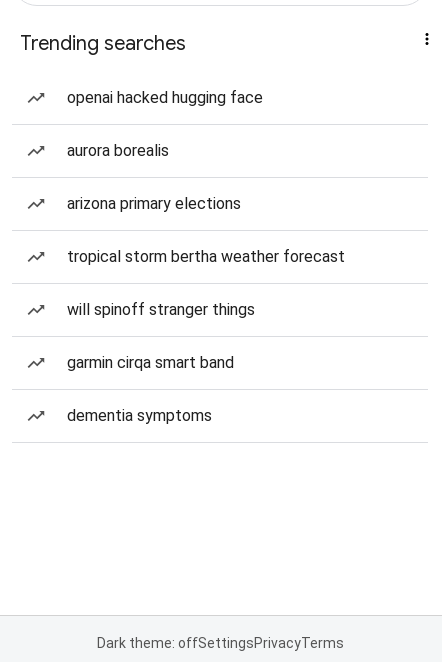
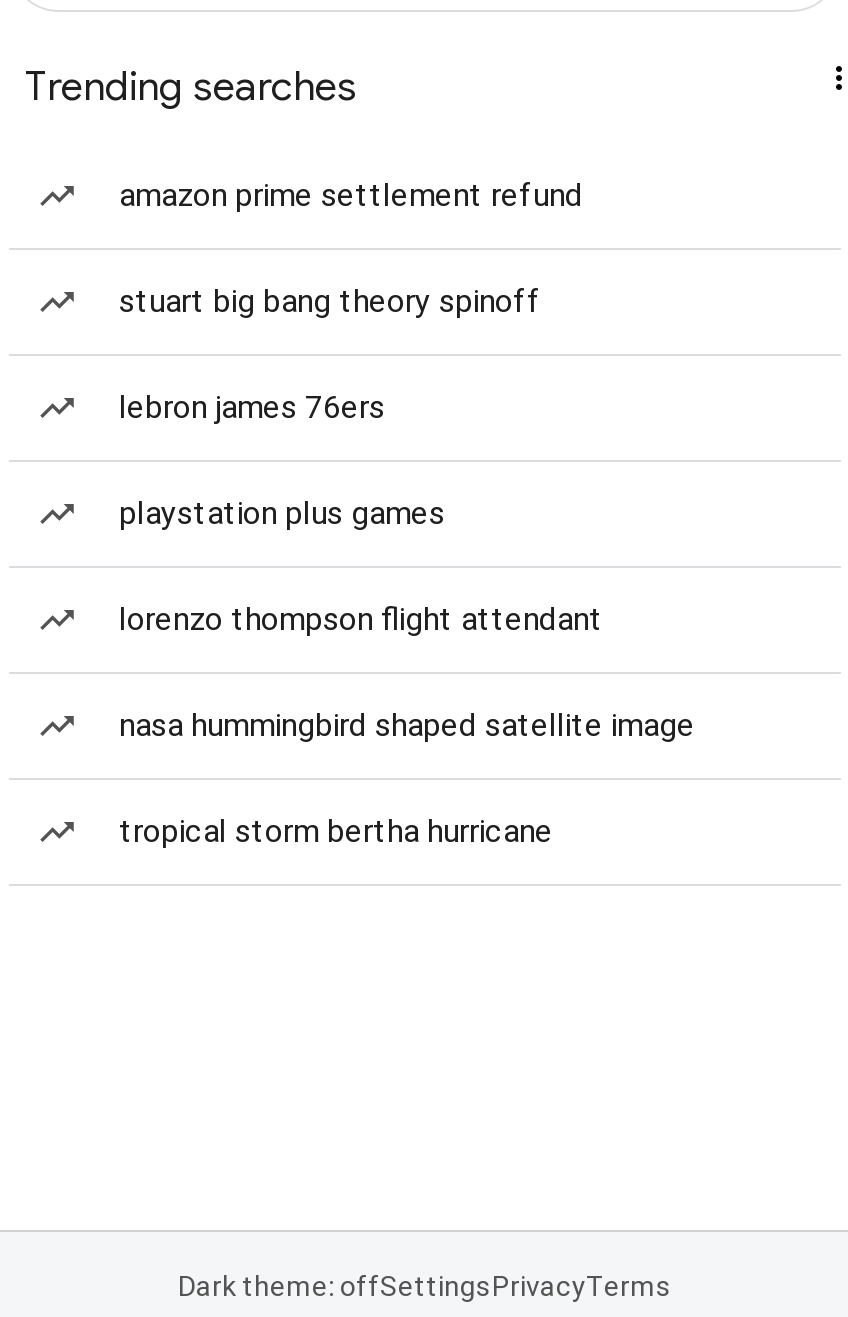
[67,88,263,107] openai hacked hugging face -> [119,176,583,214] amazon prime settlement refund
[67,141,169,160] aurora borealis -> [119,282,541,320] stuart big bang theory spinoff
[67,194,241,213] arizona primary elections -> [119,388,385,426] lebron james 76ers
[67,247,345,266] tropical storm bertha weather forecast -> [119,494,445,532] playstation plus games
[67,300,255,319] will spinoff stranger things -> [119,600,603,638] lorenzo thompson flight attendant
[67,353,234,372] garmin cirqa smart band -> [119,706,695,744] nasa hummingbird shaped satellite image
[67,406,212,425] dementia symptoms -> [119,812,553,850] tropical storm bertha hurricane

